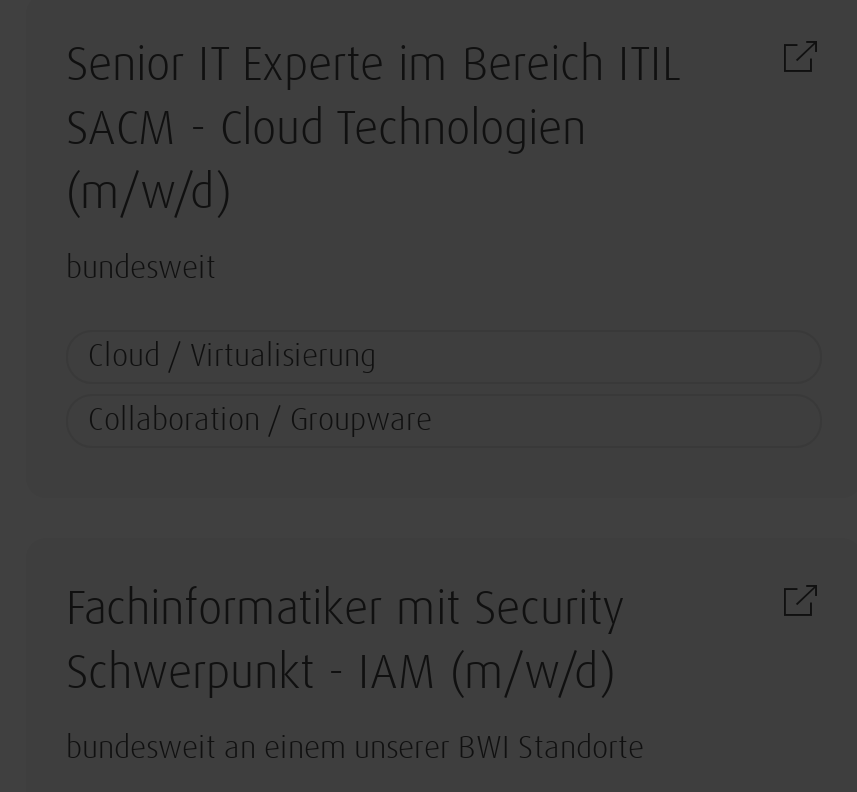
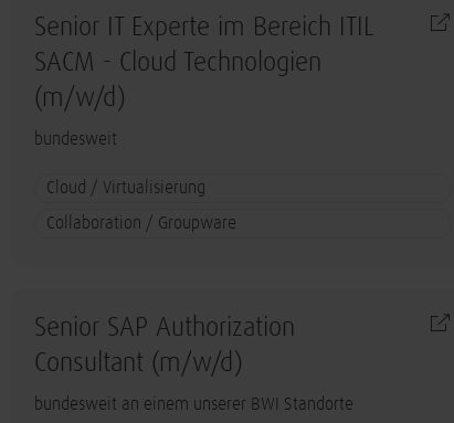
[66,586,624,698] Fachinformatiker mit Security | Schwerpunkt - IAM (m/w/d) -> [34,315,295,377] Senior SAP Authorization | Consultant (m/w/d)

